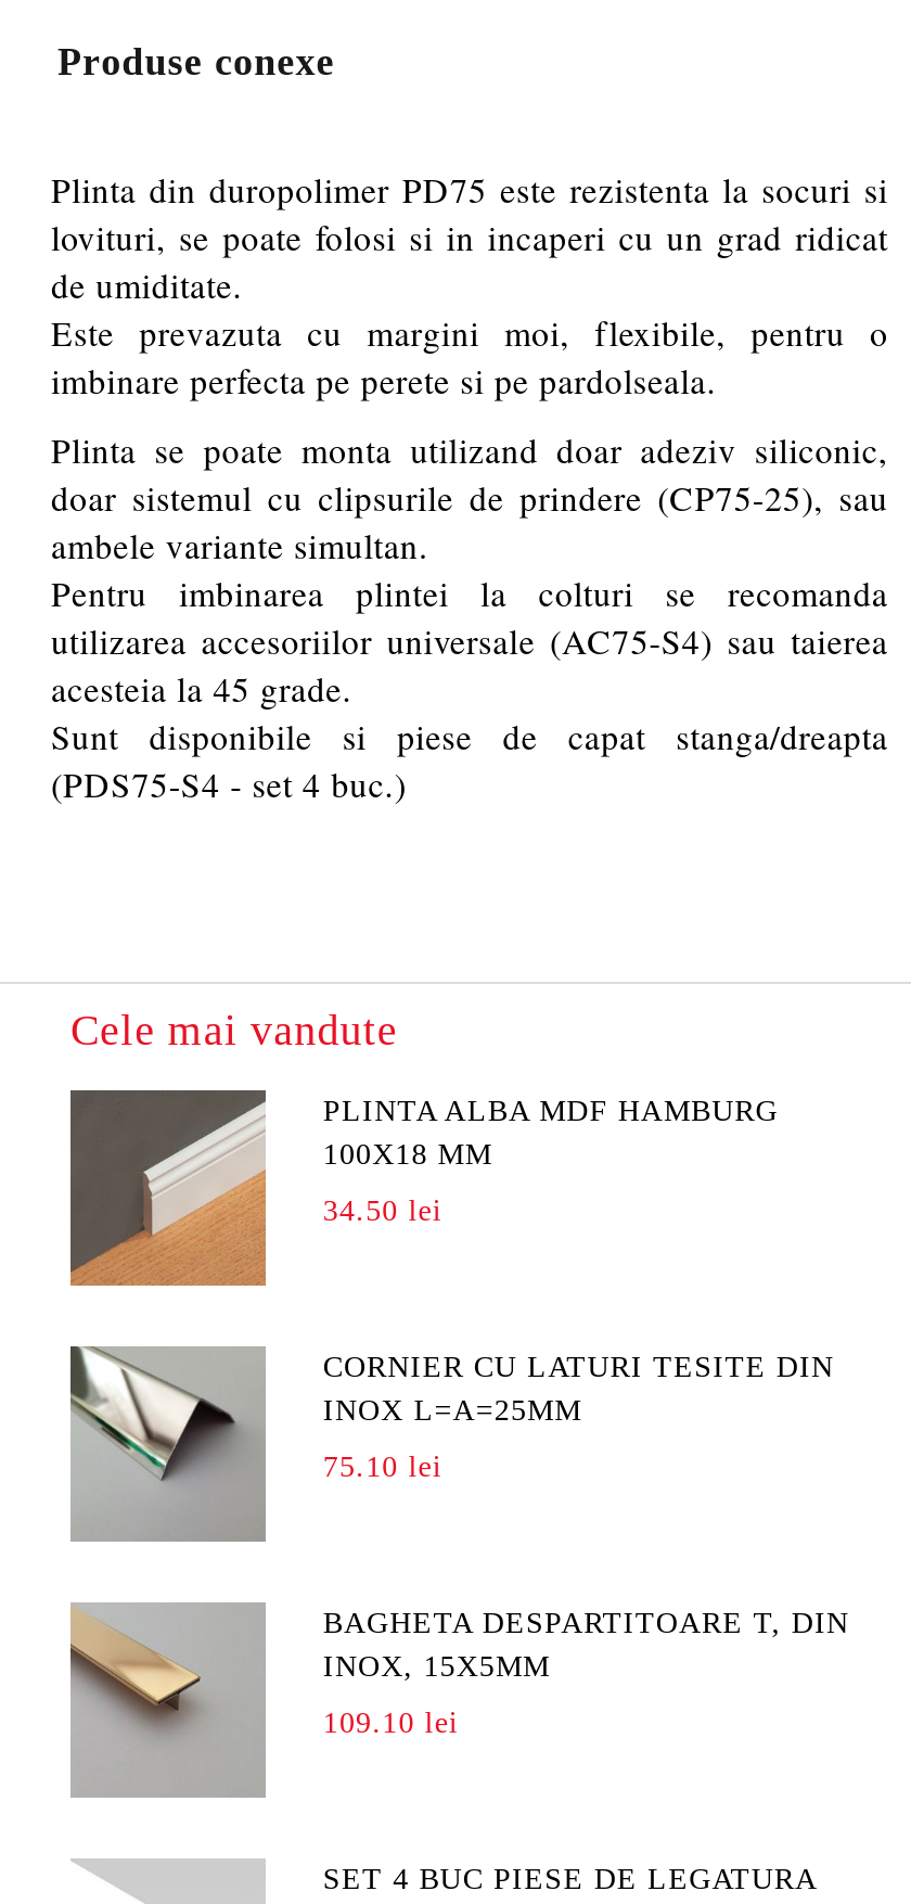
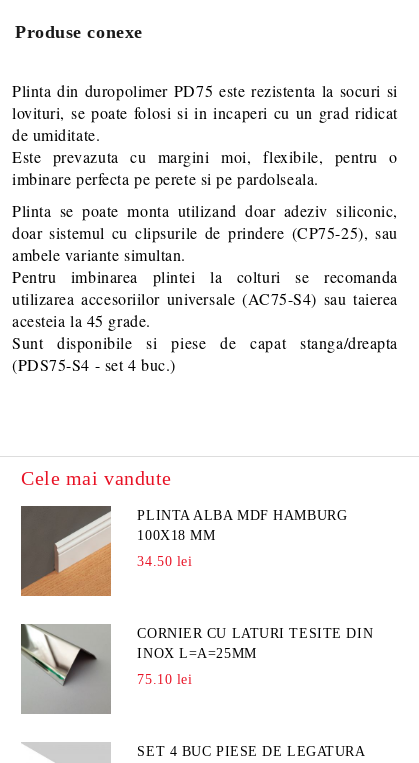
[68,1605,849,1739] [image] | BAGHETA DESPARTITOARE T, DIN | INOX, 15X5MM | 109.10 lei -> none

